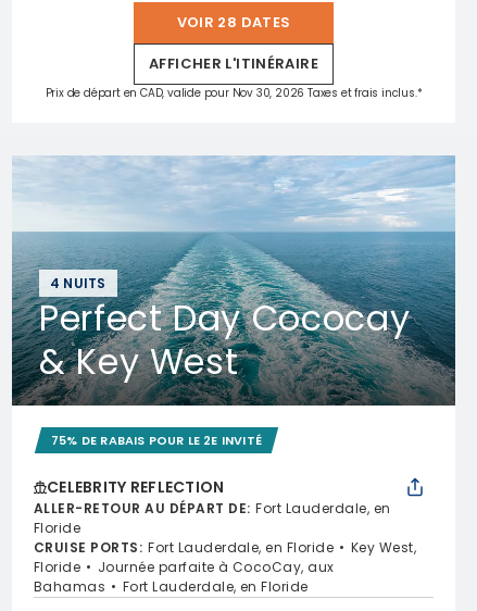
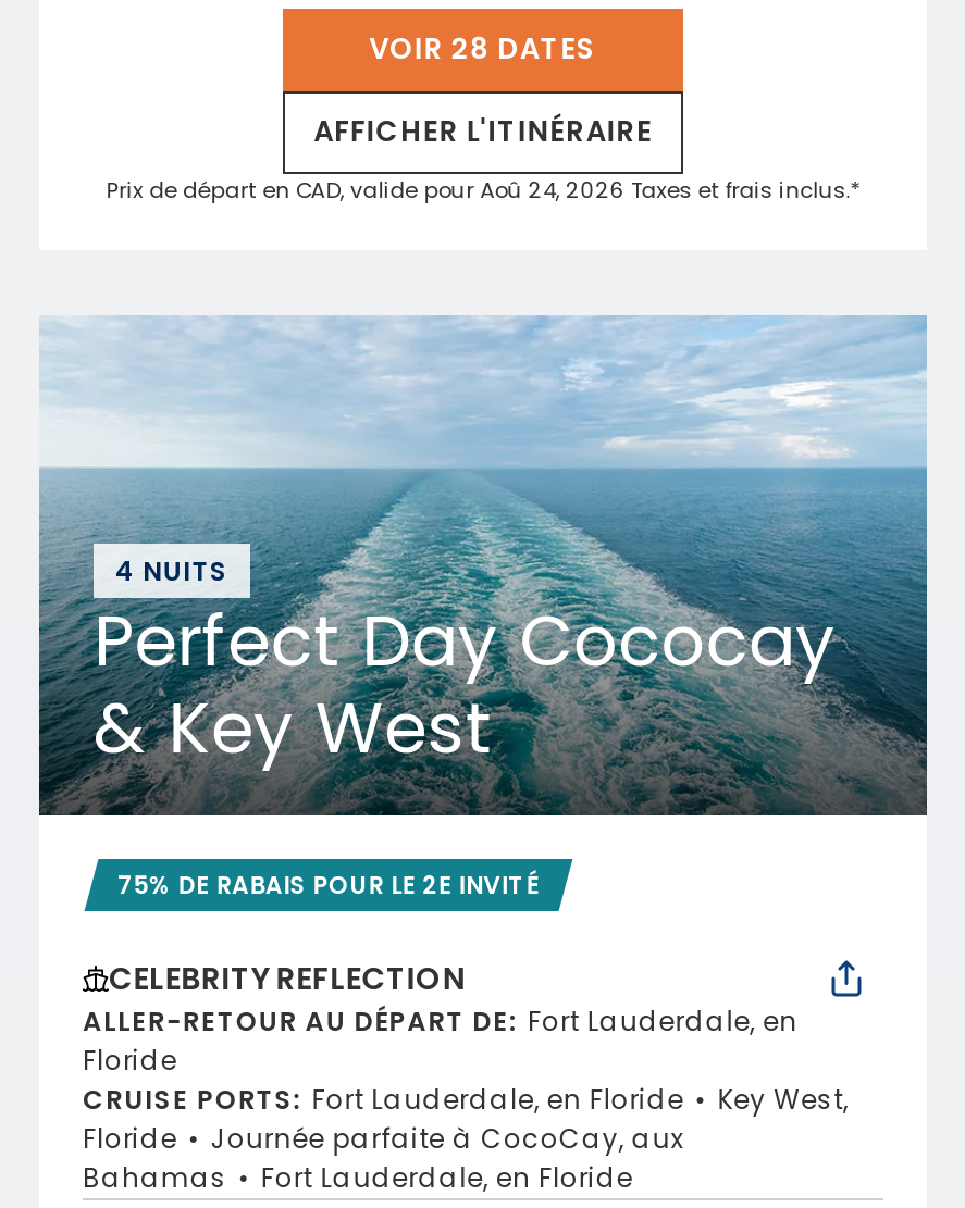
[45,85,422,101] Prix de départ en CAD, valide pour Nov 30, 2026 Taxes et frais inclus.* -> [106,174,860,207] Prix de départ en CAD, valide pour Aoû 24, 2026 Taxes et frais inclus.*

